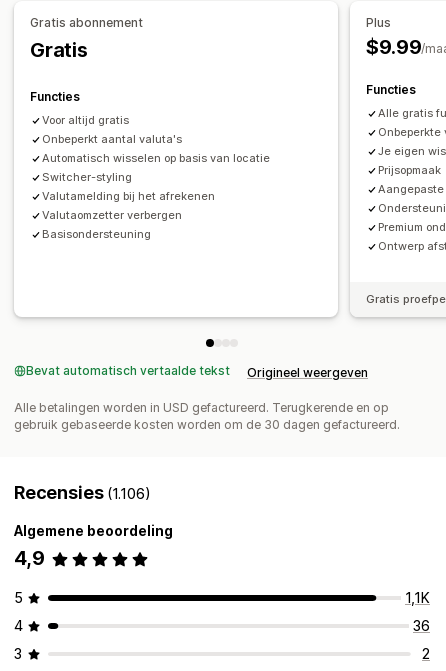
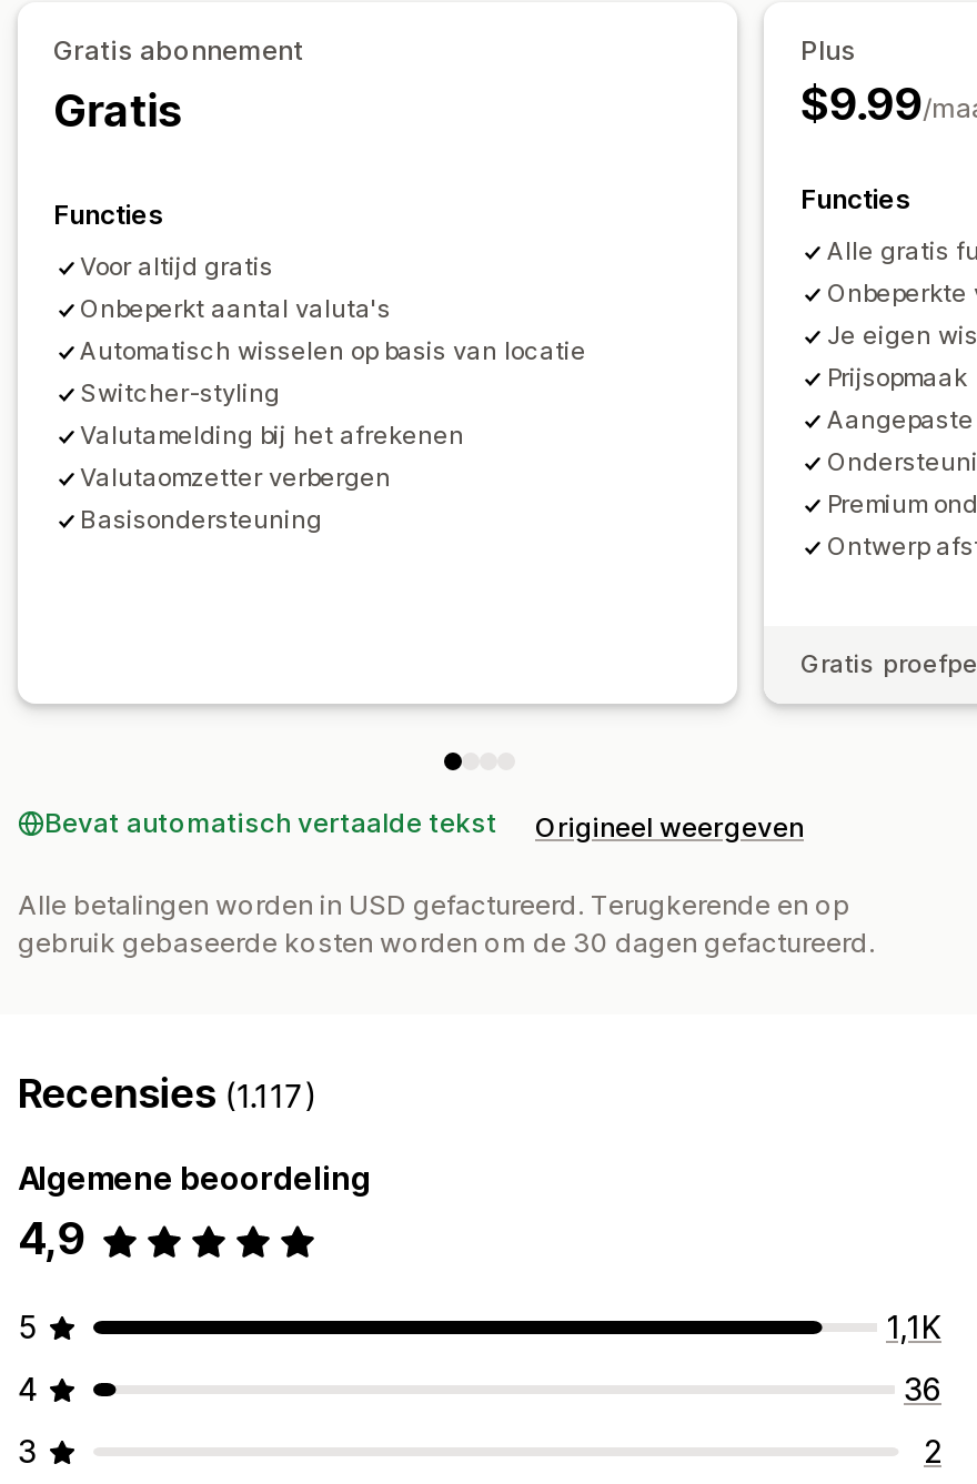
[14,482,151,503] Recensies (1.106) -> [18,1071,318,1118] Recensies (1.117)

